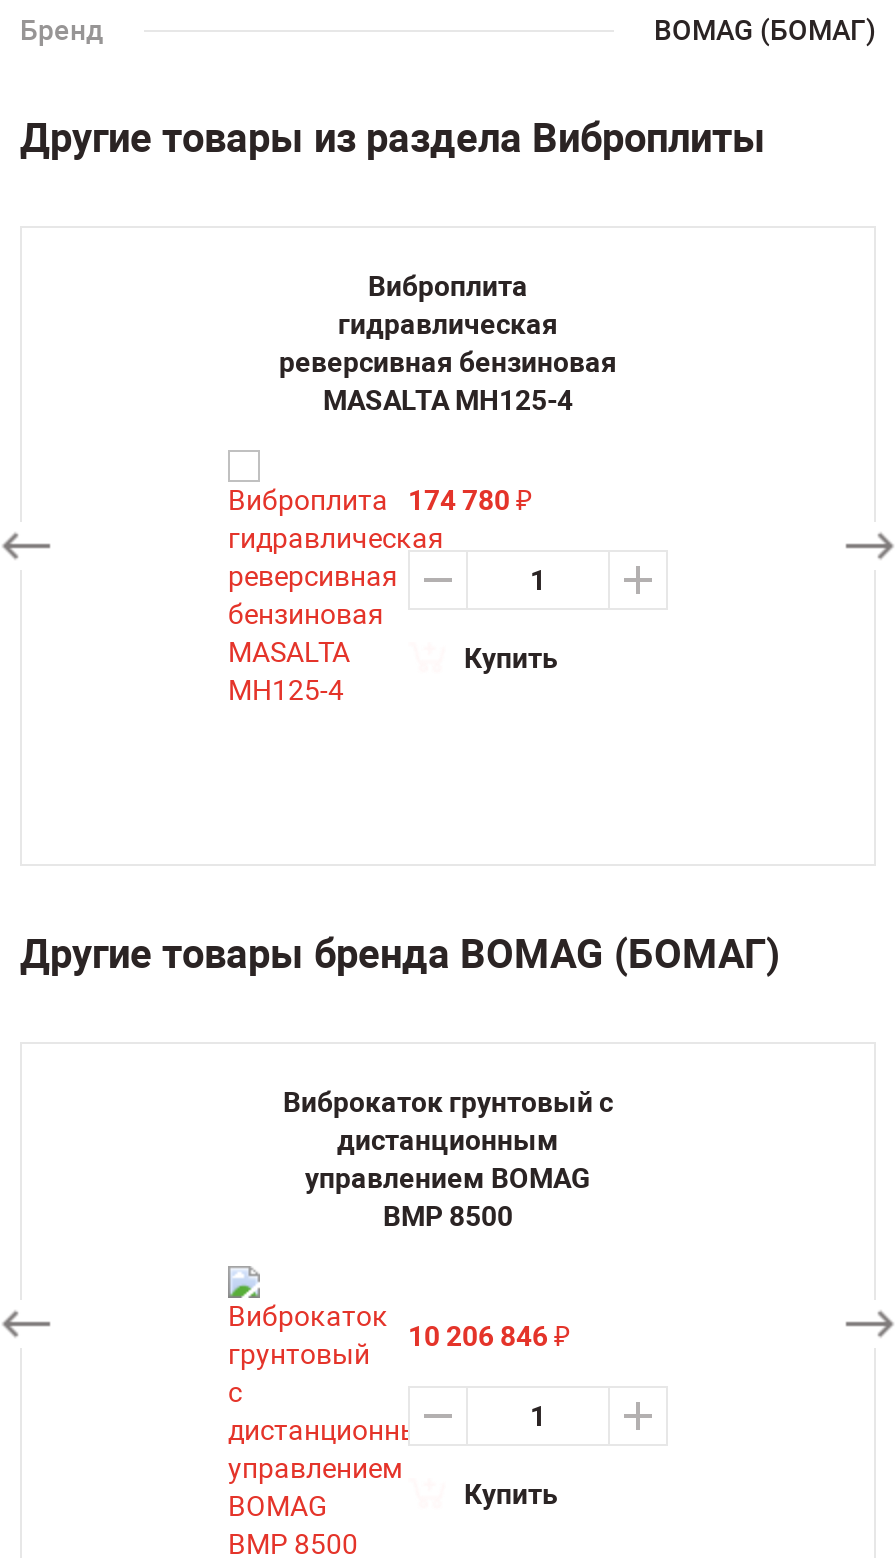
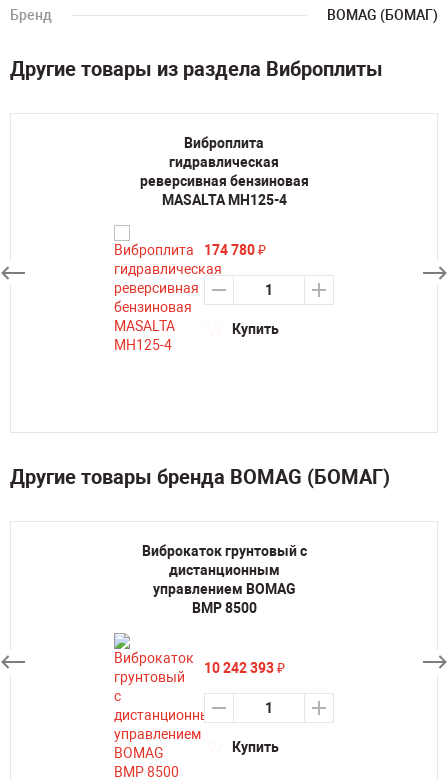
[408,1319,570,1351] 10 206 846 ₽ -> [204,659,285,675] 10 242 393 ₽

